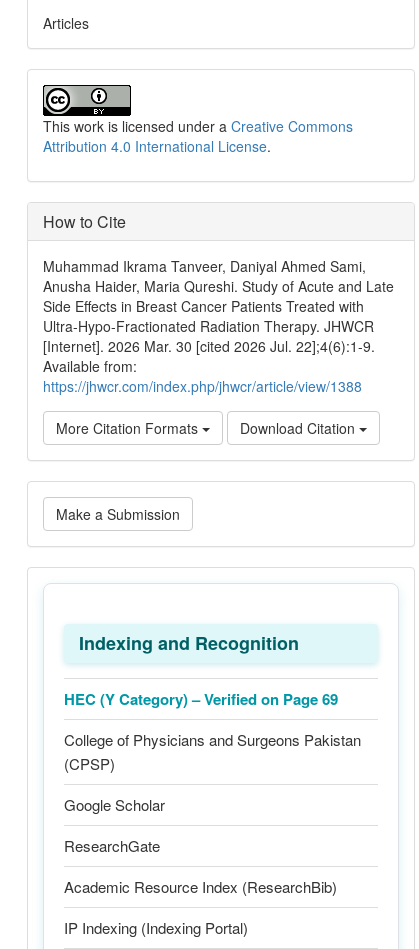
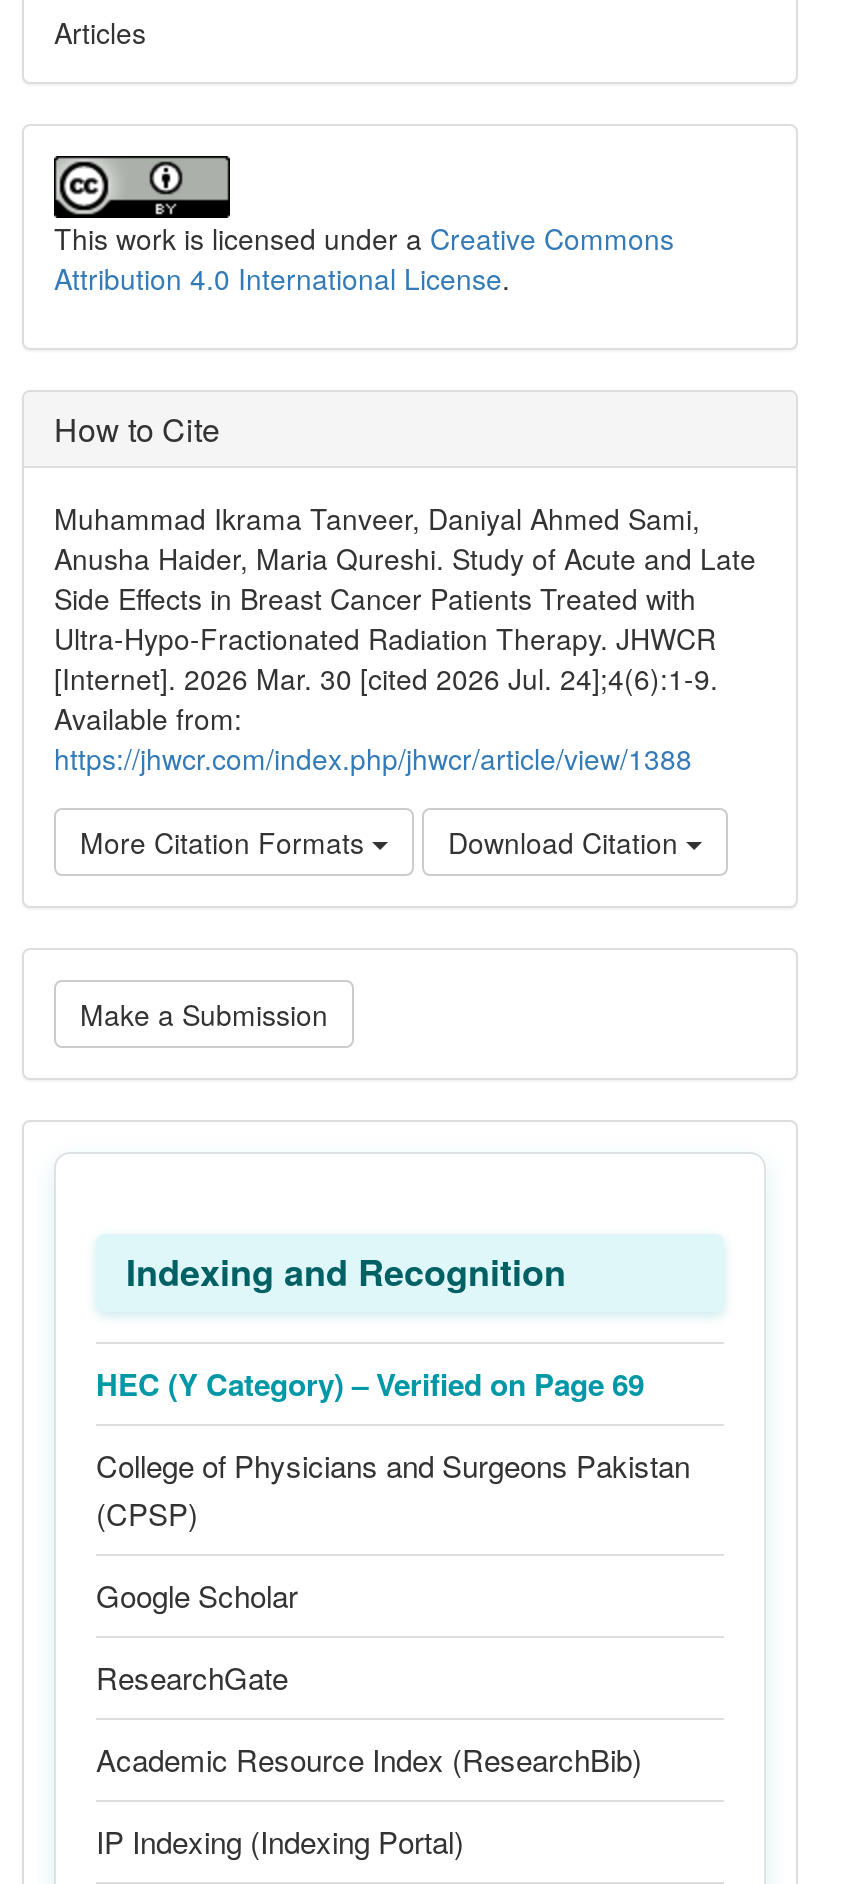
[43,336,375,356] [Internet]. 2026 Mar. 30 [cited 2026 Jul. 22];4(6):1-9. -> [54,658,718,698] [Internet]. 2026 Mar. 30 [cited 2026 Jul. 24];4(6):1-9.

